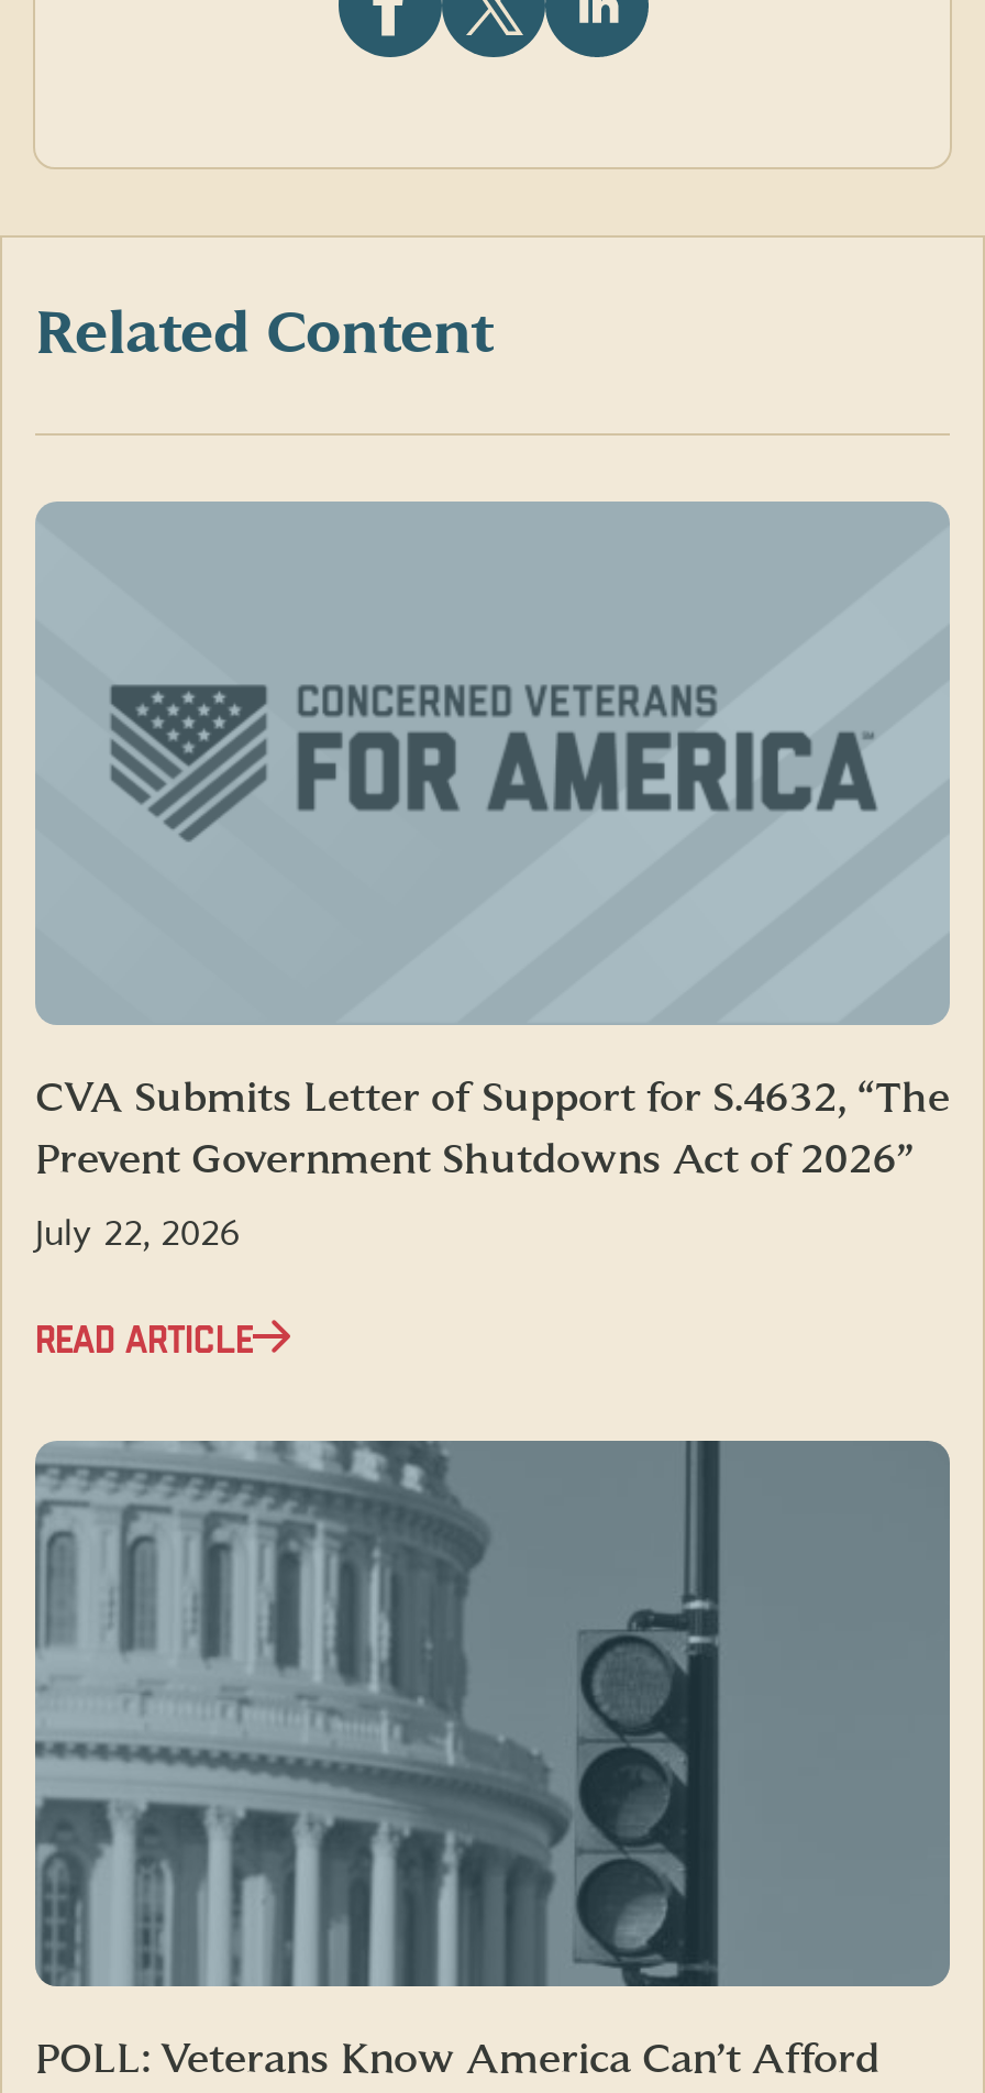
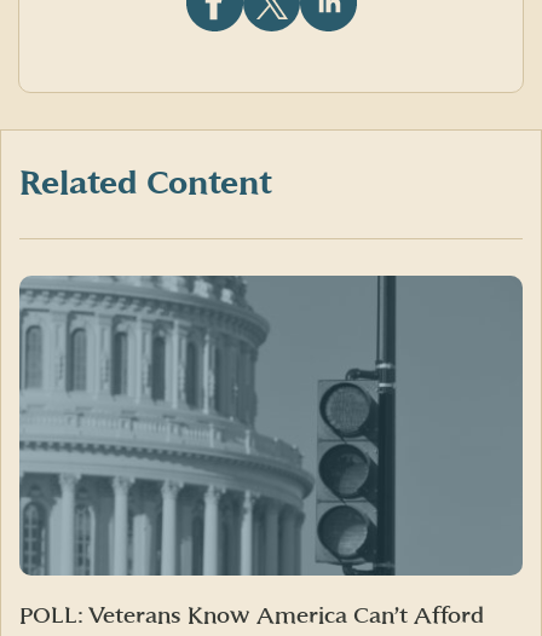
[35,502,950,1356] [image] | CVA Submits Letter of Support for S.4632, “The | Prevent Government Shutdowns Act of 2026” | July 22, 2026 | READ ARTICLE -> none

